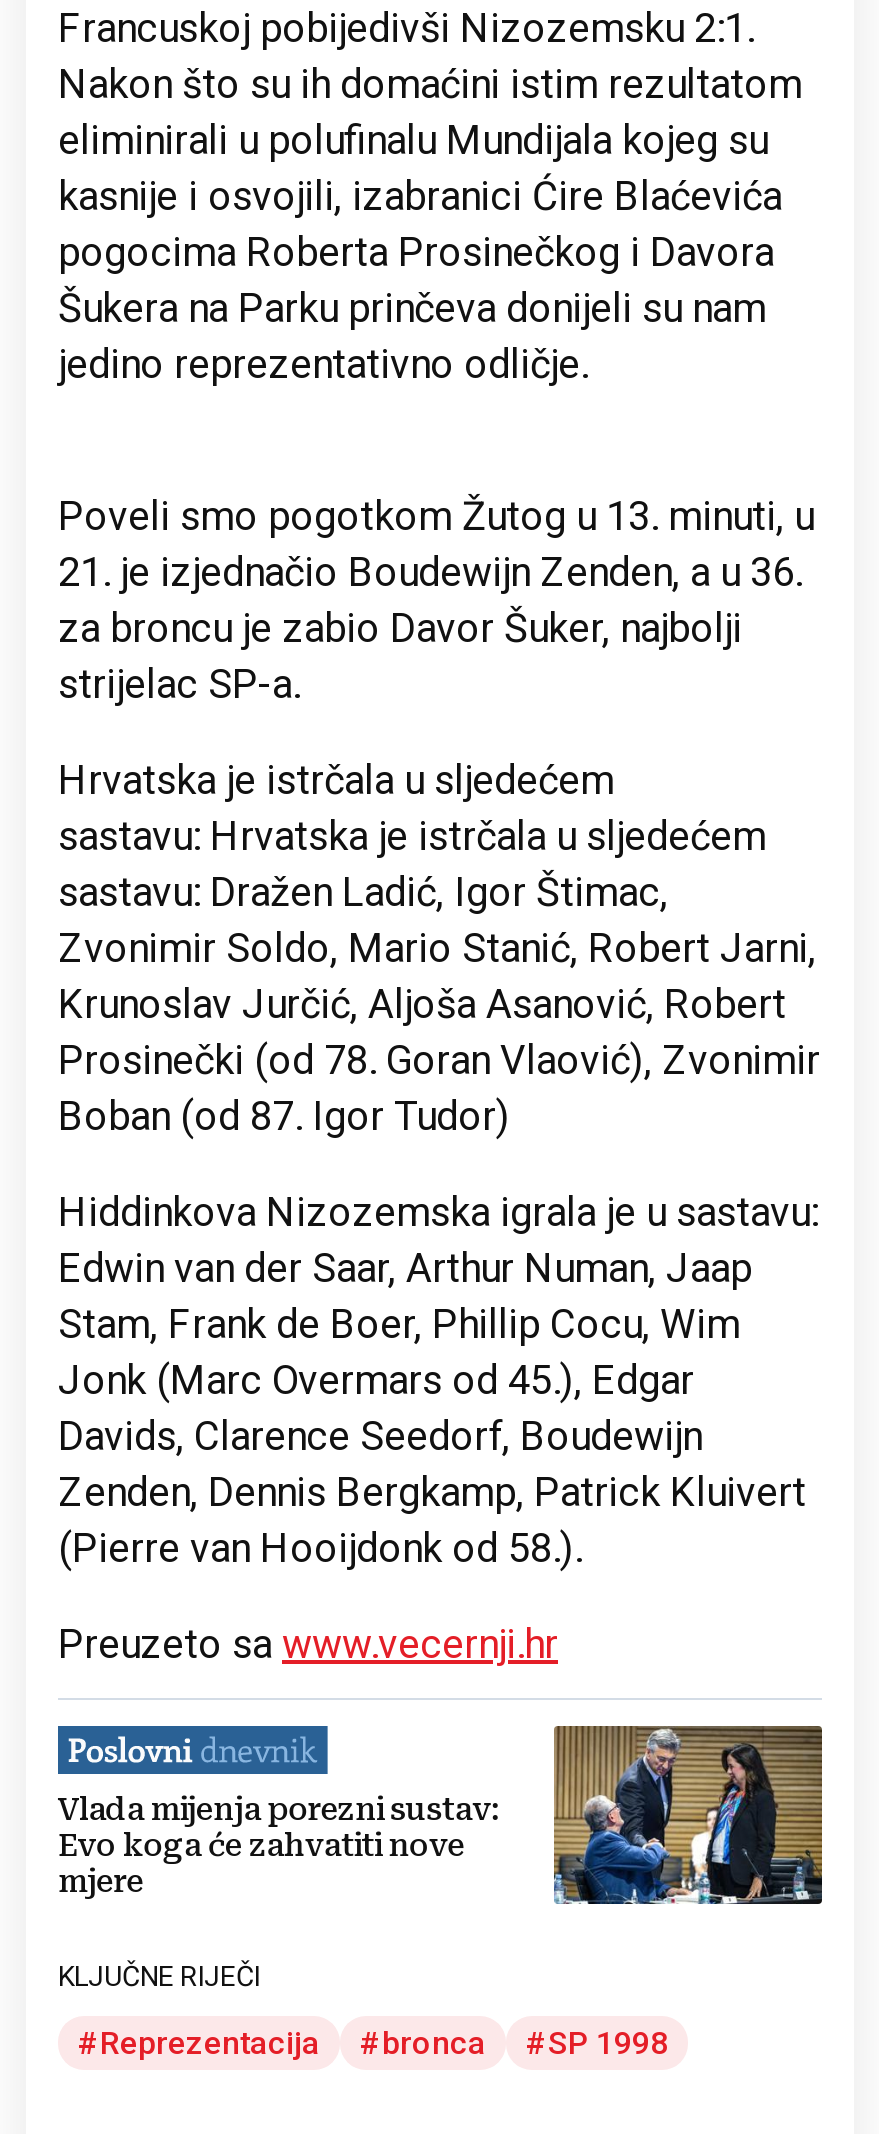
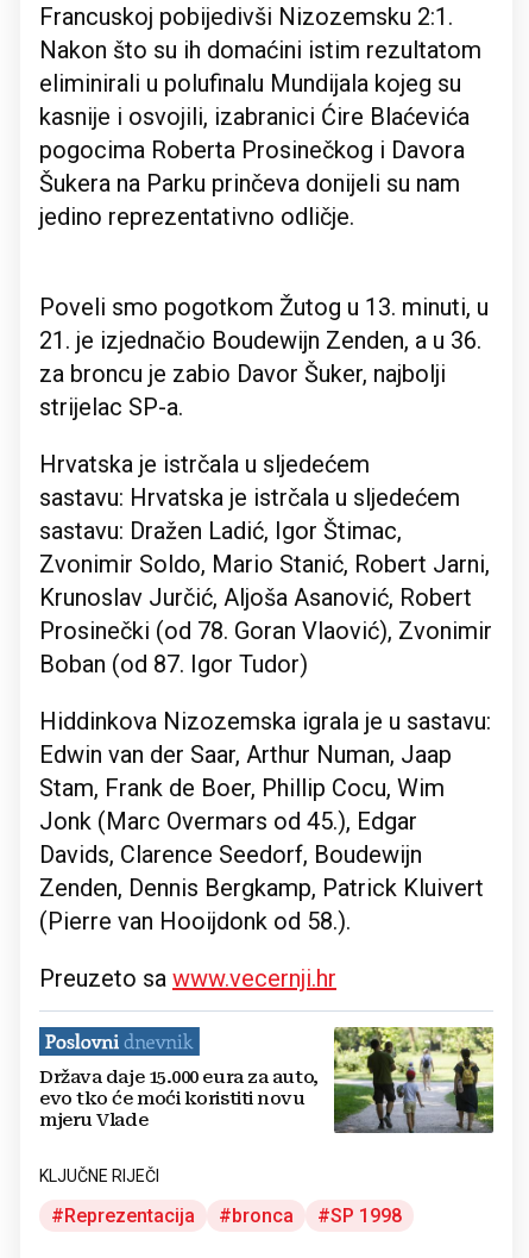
[58,1724,824,1904] [image] | Vlada mijenja porezni sustav: | Evo koga će zahvatiti nove | mjere -> [39,1026,495,1134] [image] | Država daje 15.000 eura za auto, | evo tko će moći koristiti novu | mjeru Vlade

